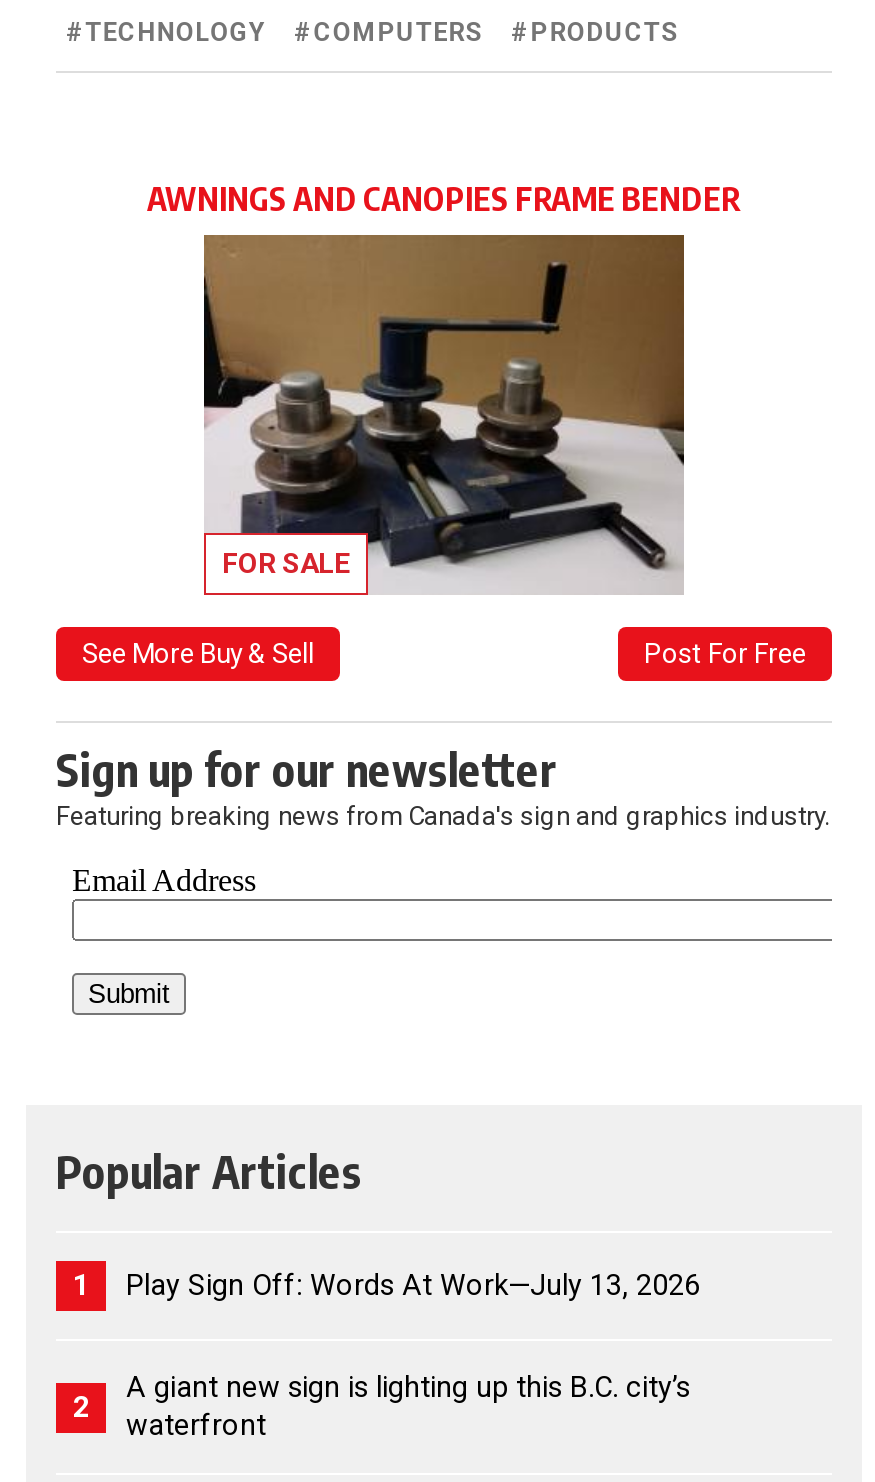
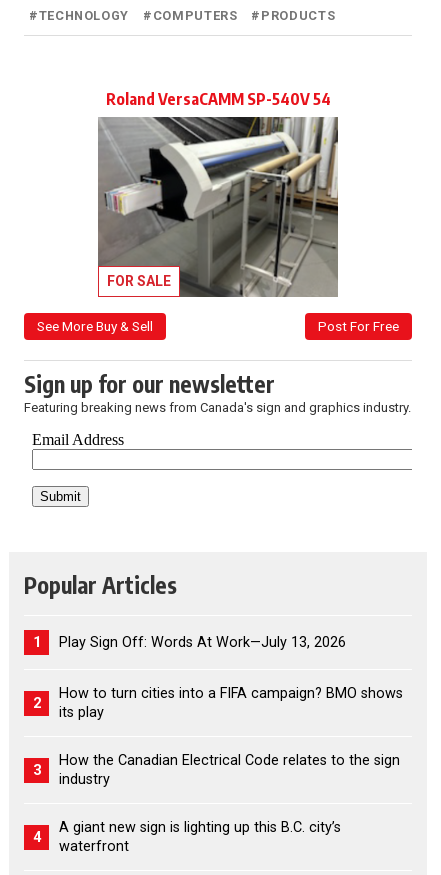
[147,179,741,219] AWNINGS AND CANOPIES FRAME BENDER -> [105,89,330,109] Roland VersaCAMM SP-540V 54
[204,235,686,595] [image] -> [98,117,338,298] [image]
none -> [32,685,403,779] How to turn cities into a FIFA campaign? BMO shows | its play | 3
none -> [32,752,400,846] How the Canadian Electrical Code relates to the sign | industry | 4

